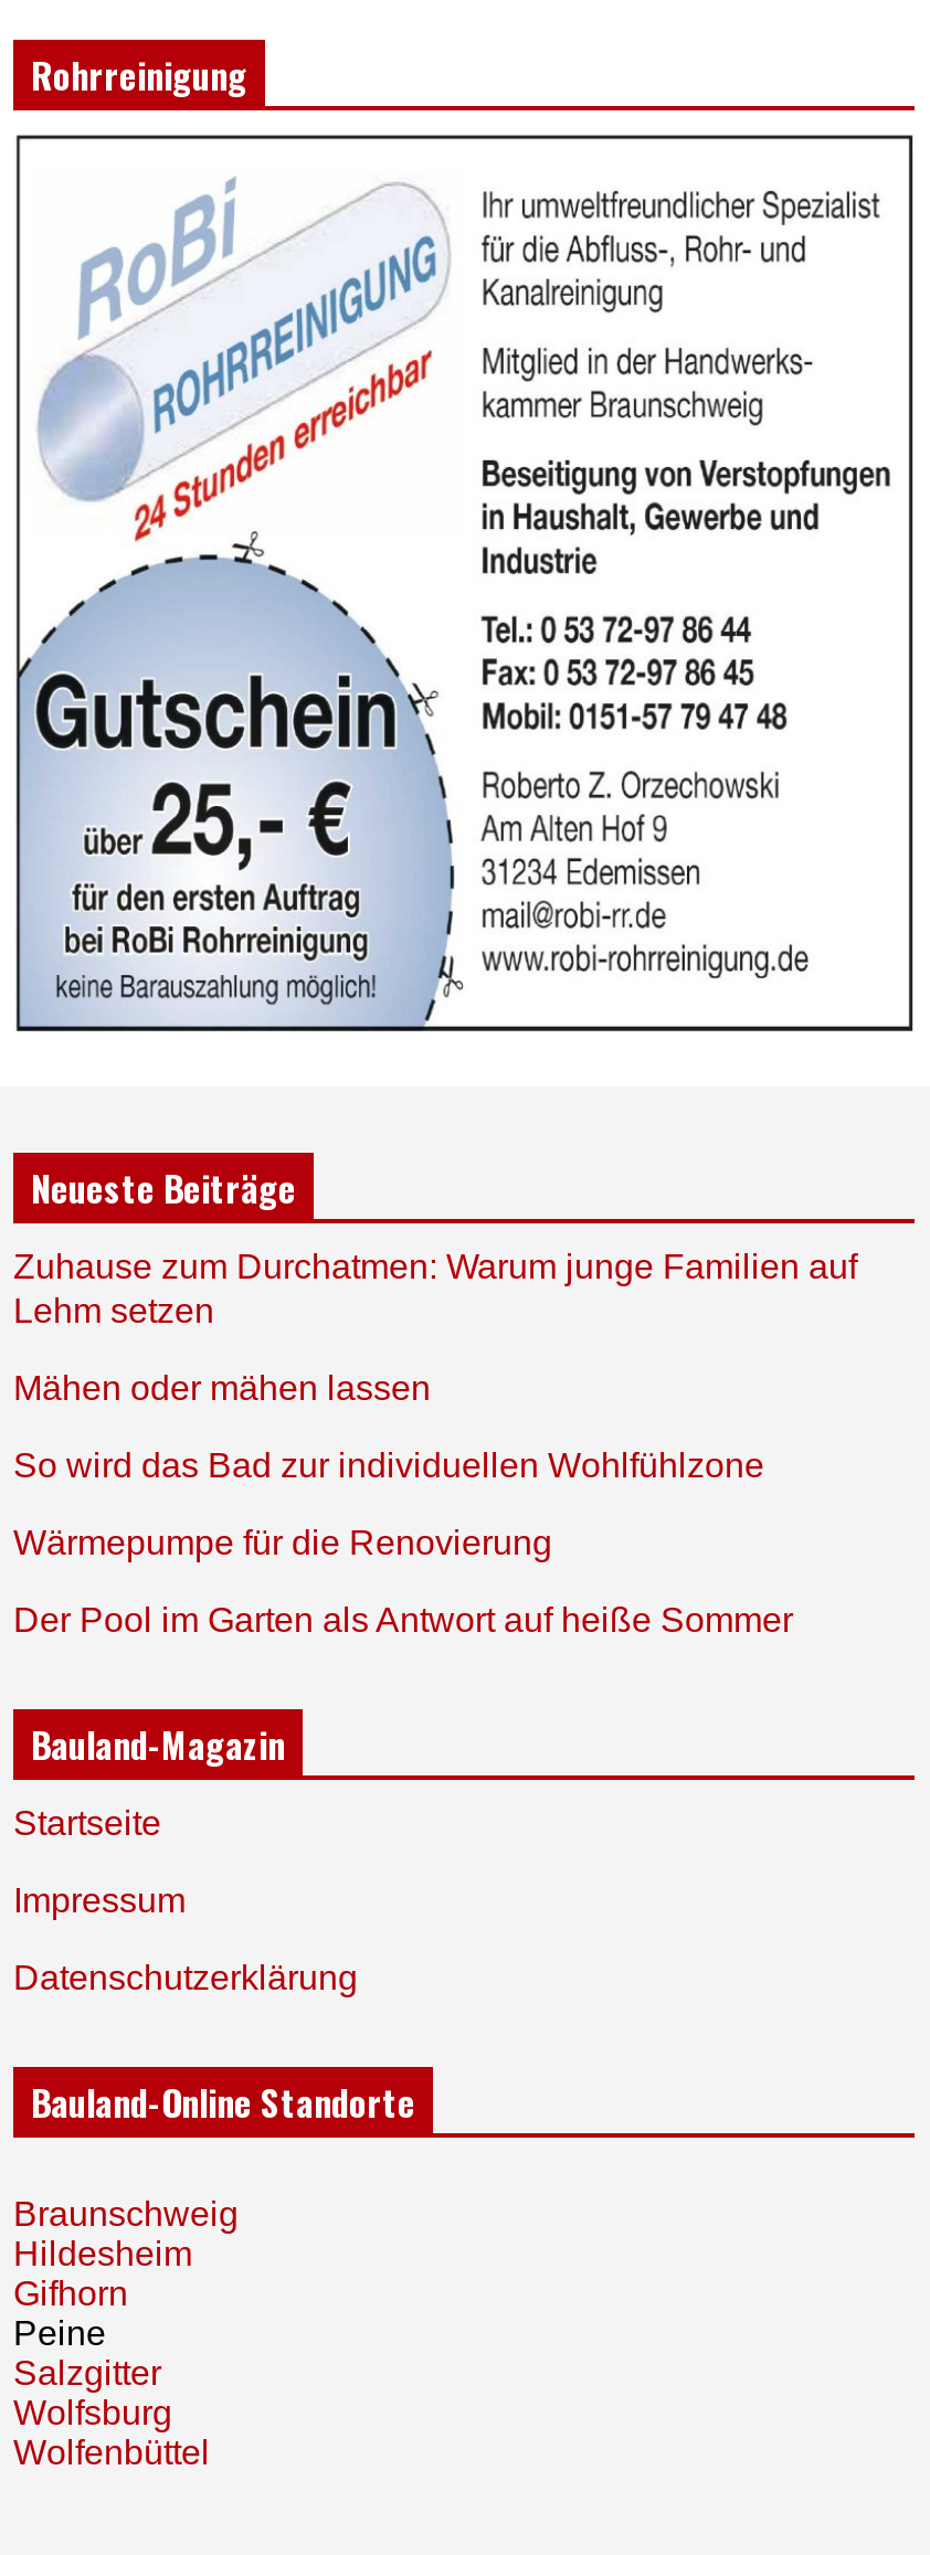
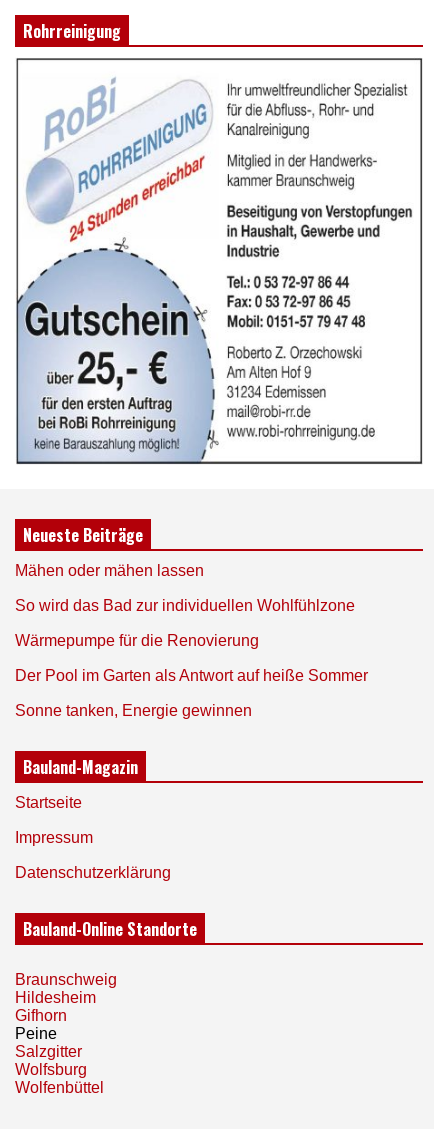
[13,1249,857,1331] Zuhause zum Durchatmen: Warum junge Familien auf | Lehm setzen -> none
moved [13,1371,793,1640] -> [15,562,368,684]: Mähen oder mähen lassen | So wird das Bad zur individuellen Wohlfühlzone | Wärmepumpe für die Renovierung | Der Pool im Garten als Antwort auf heiße Sommer
none -> [15,702,252,719] Sonne tanken, Energie gewinnen

